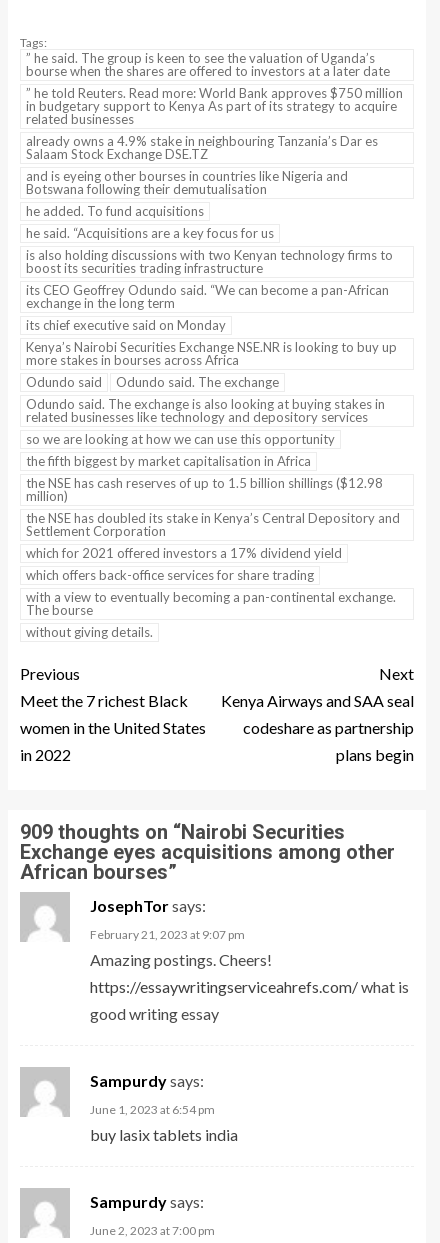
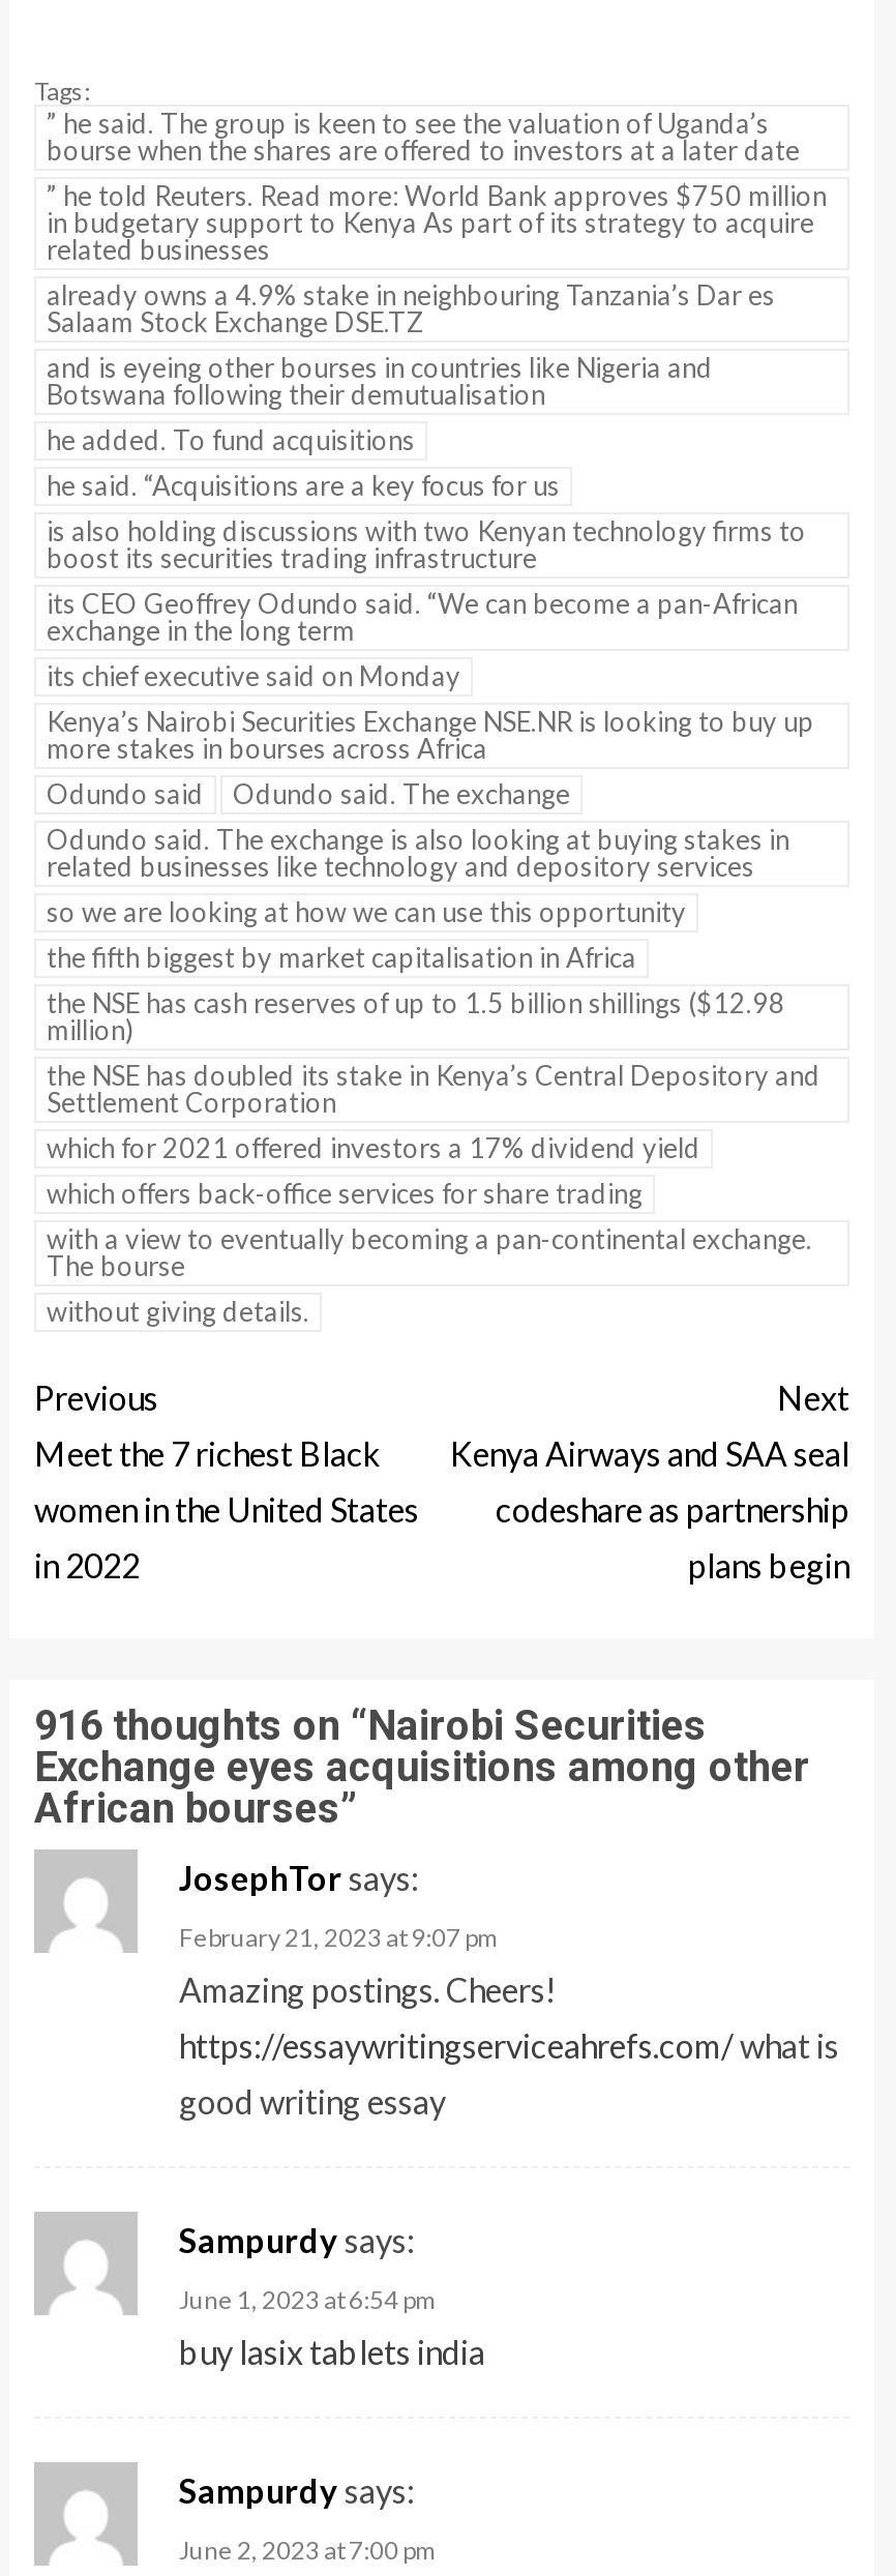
[20,820,345,844] 909 thoughts on “Nairobi Securities -> [34,1700,707,1750] 916 thoughts on “Nairobi Securities

